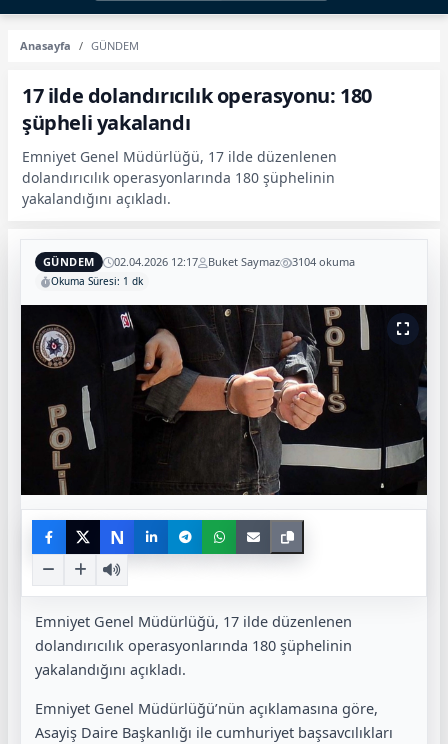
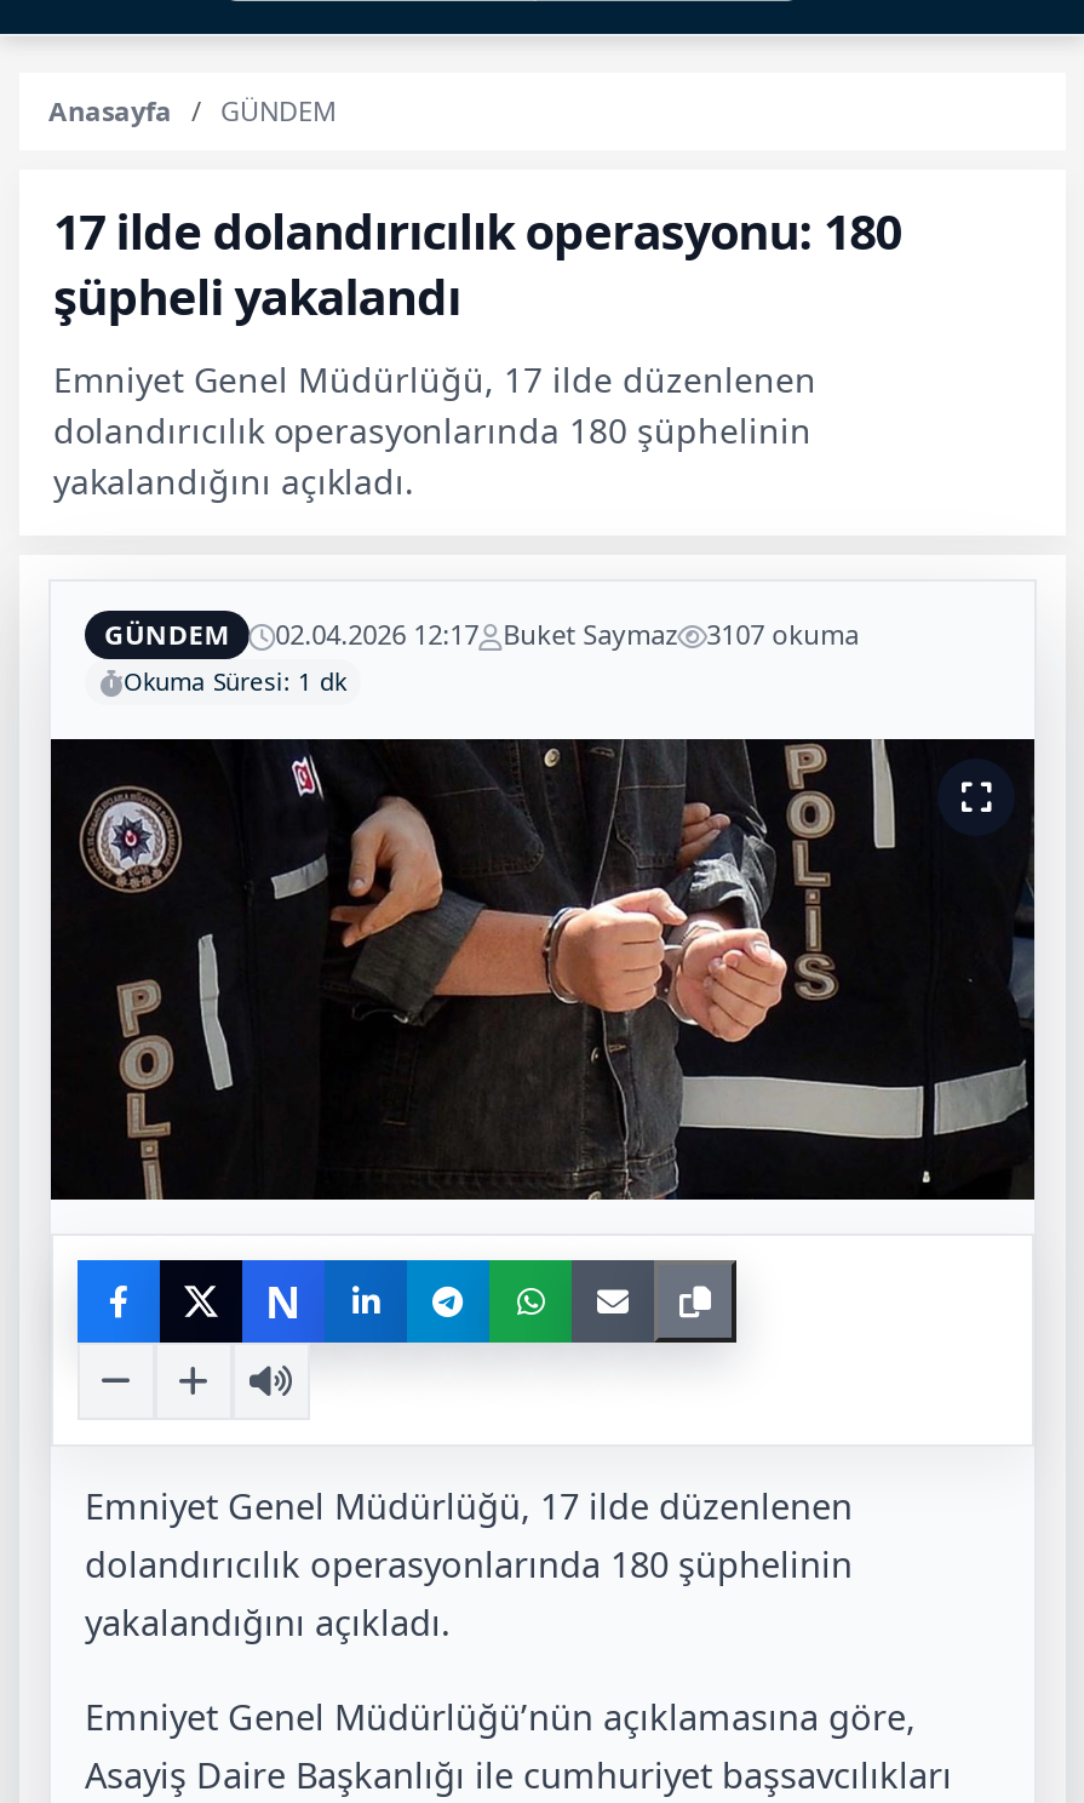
[43,254,355,269] GÜNDEM 02.04.2026 12:17 Buket Saymaz 3104 okuma -> [104,616,859,652] GÜNDEM 02.04.2026 12:17 Buket Saymaz 3107 okuma

